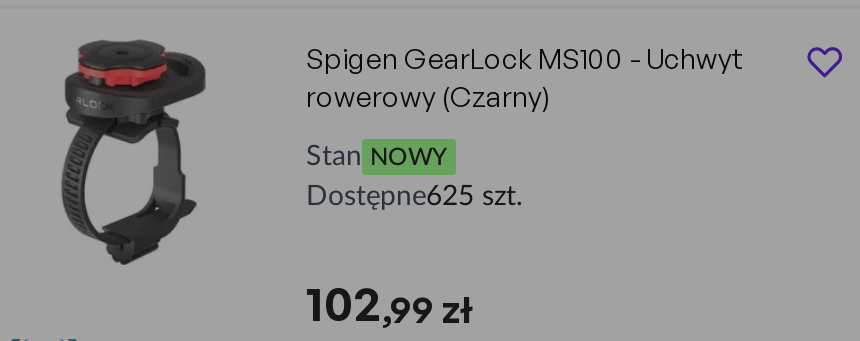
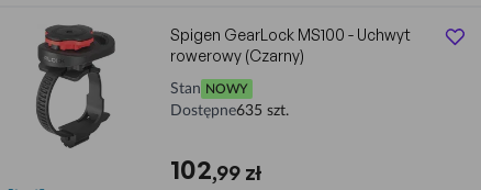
[306,183,522,211] Dostępne625 szt. -> [170,103,289,119] Dostępne635 szt.

